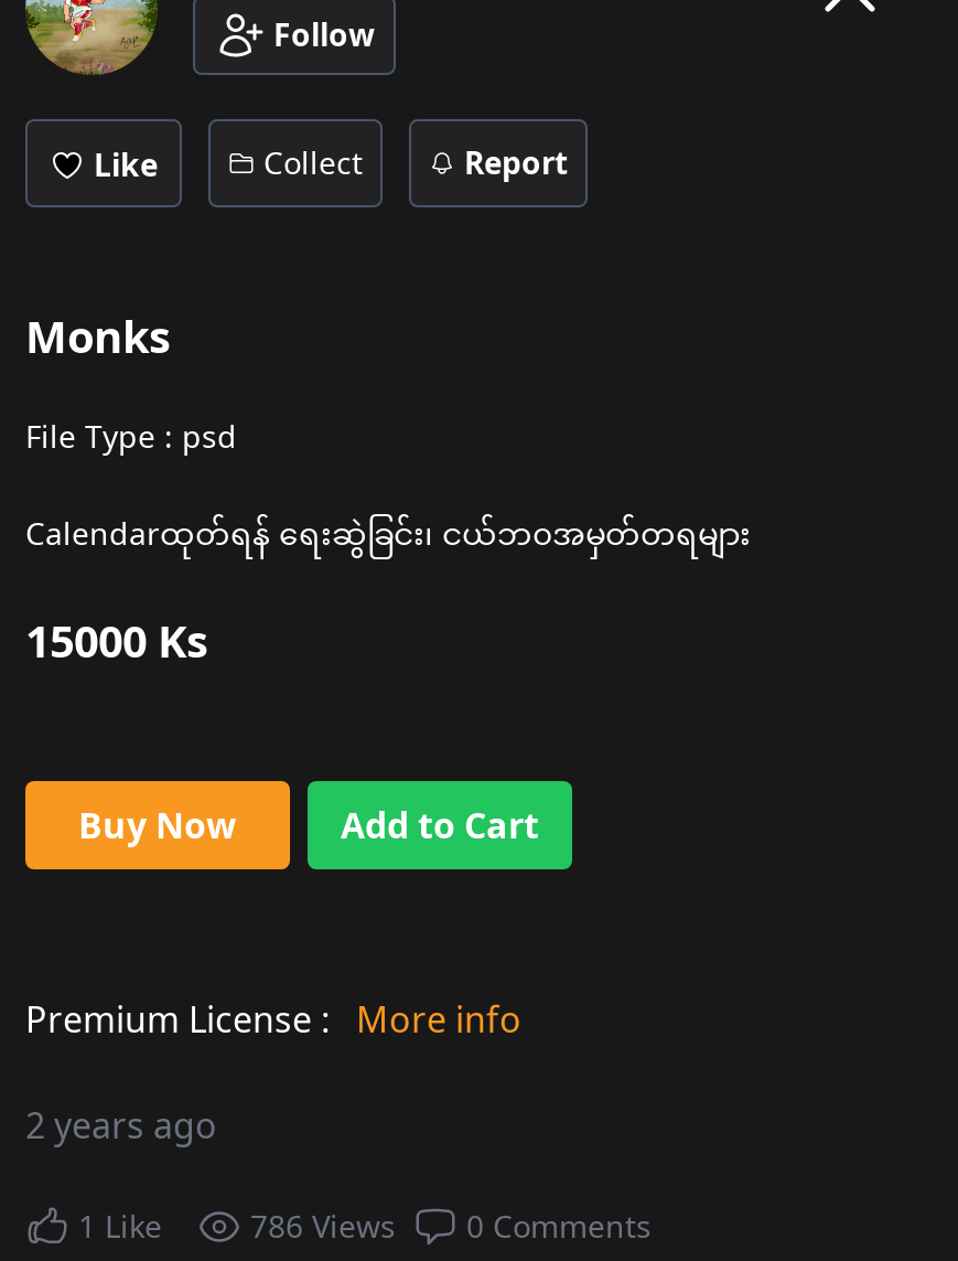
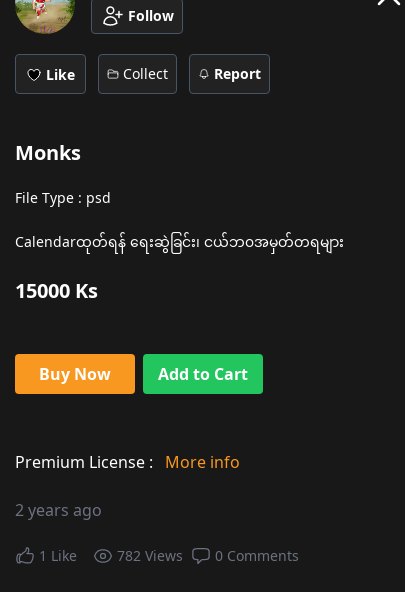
[250,1205,652,1247] 786 Views 0 Comments -> [117,546,299,565] 782 Views 0 Comments

